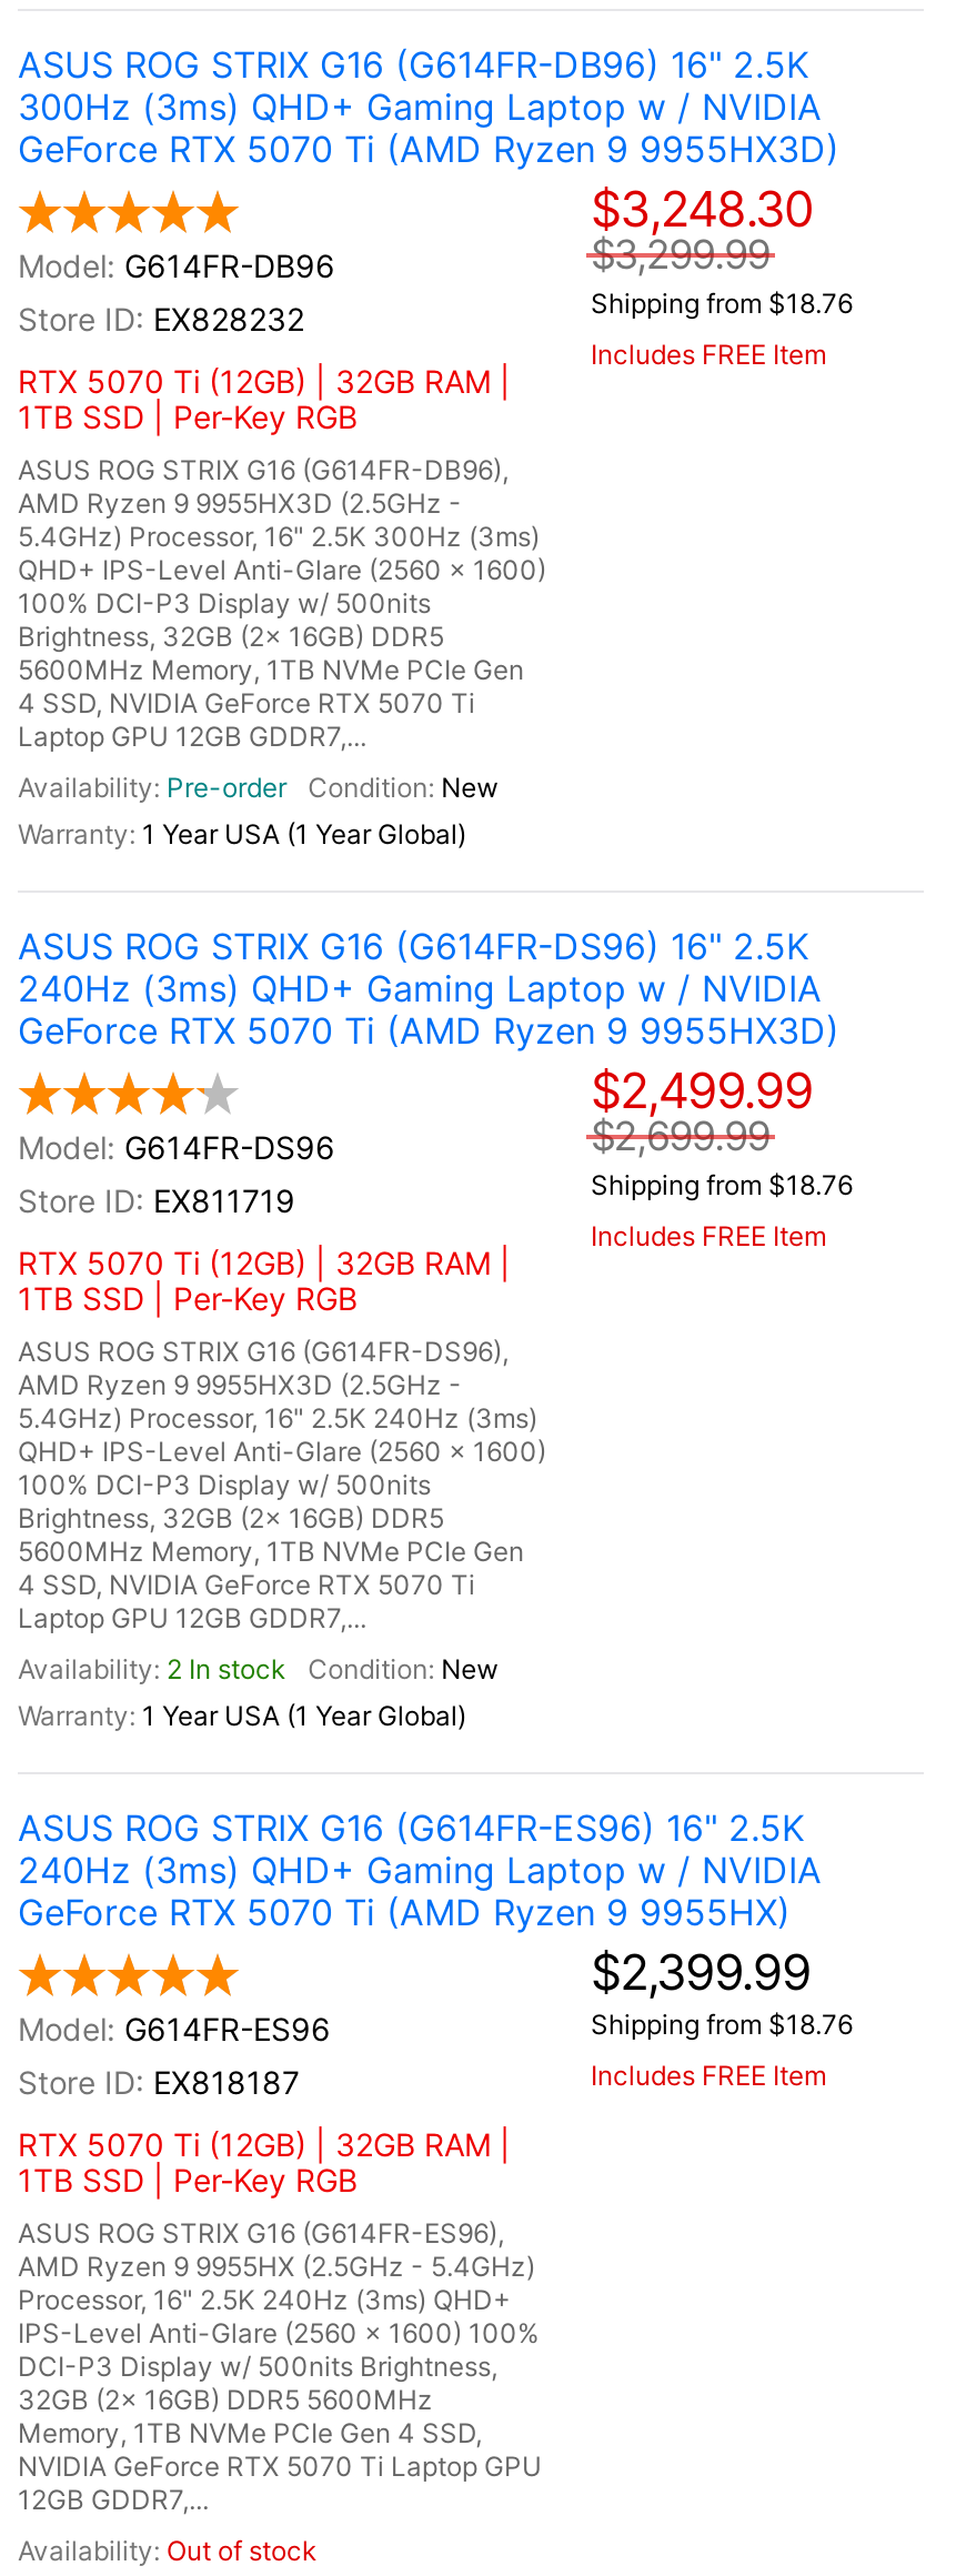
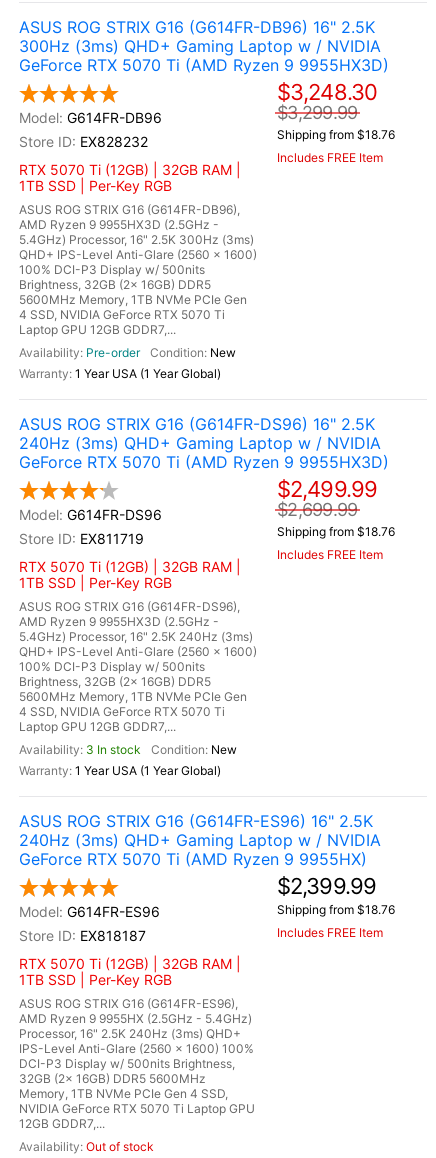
[167,1652,286,1686] 2 In stock -> [86,742,141,757] 3 In stock

